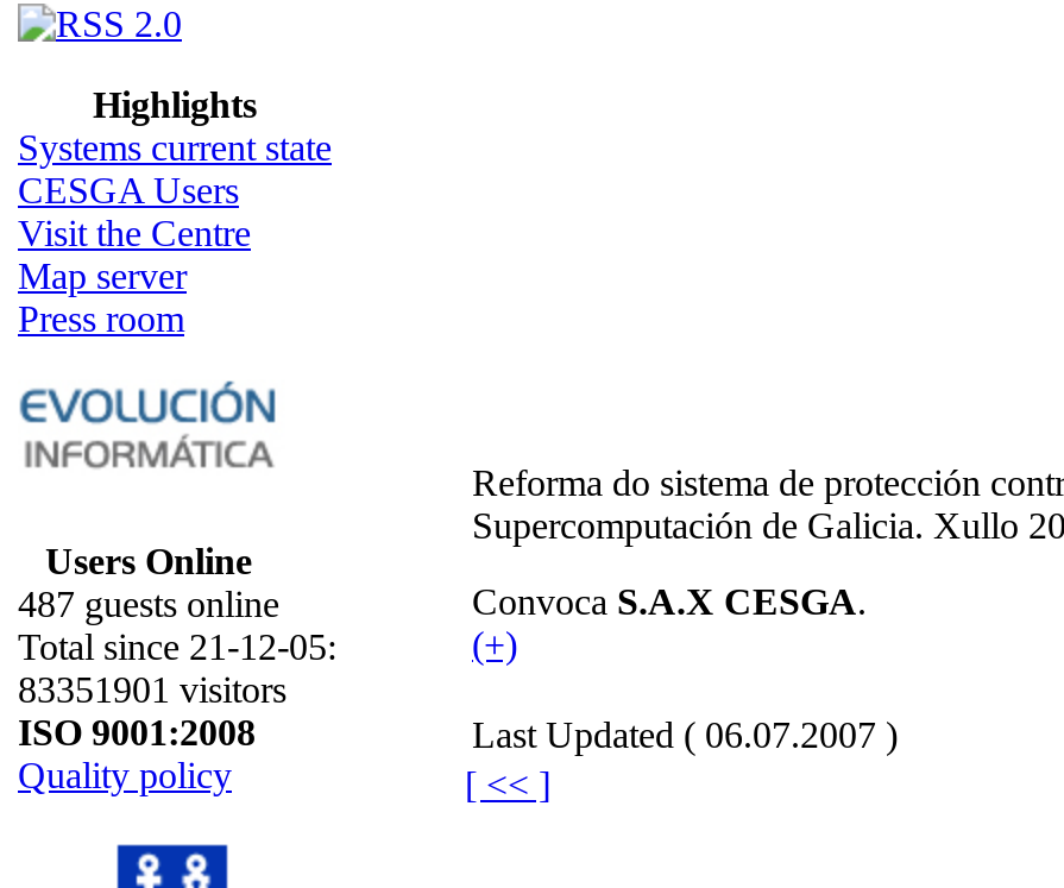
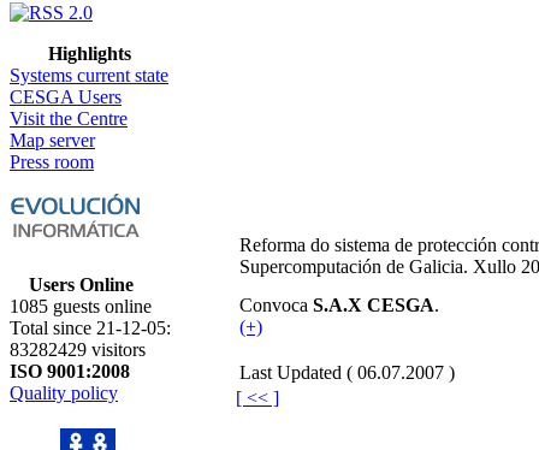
[18,584,279,624] 487 guests online -> [10,296,152,316] 1085 guests online
[18,669,287,710] 83351901 visitors -> [10,339,146,360] 83282429 visitors

